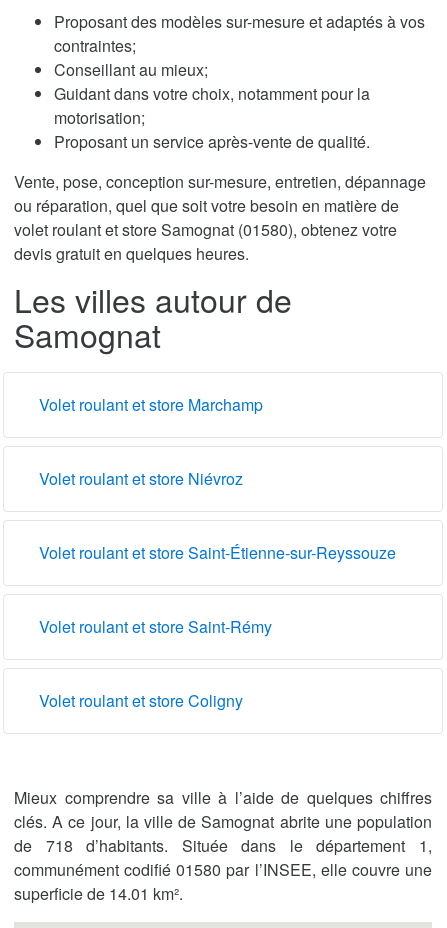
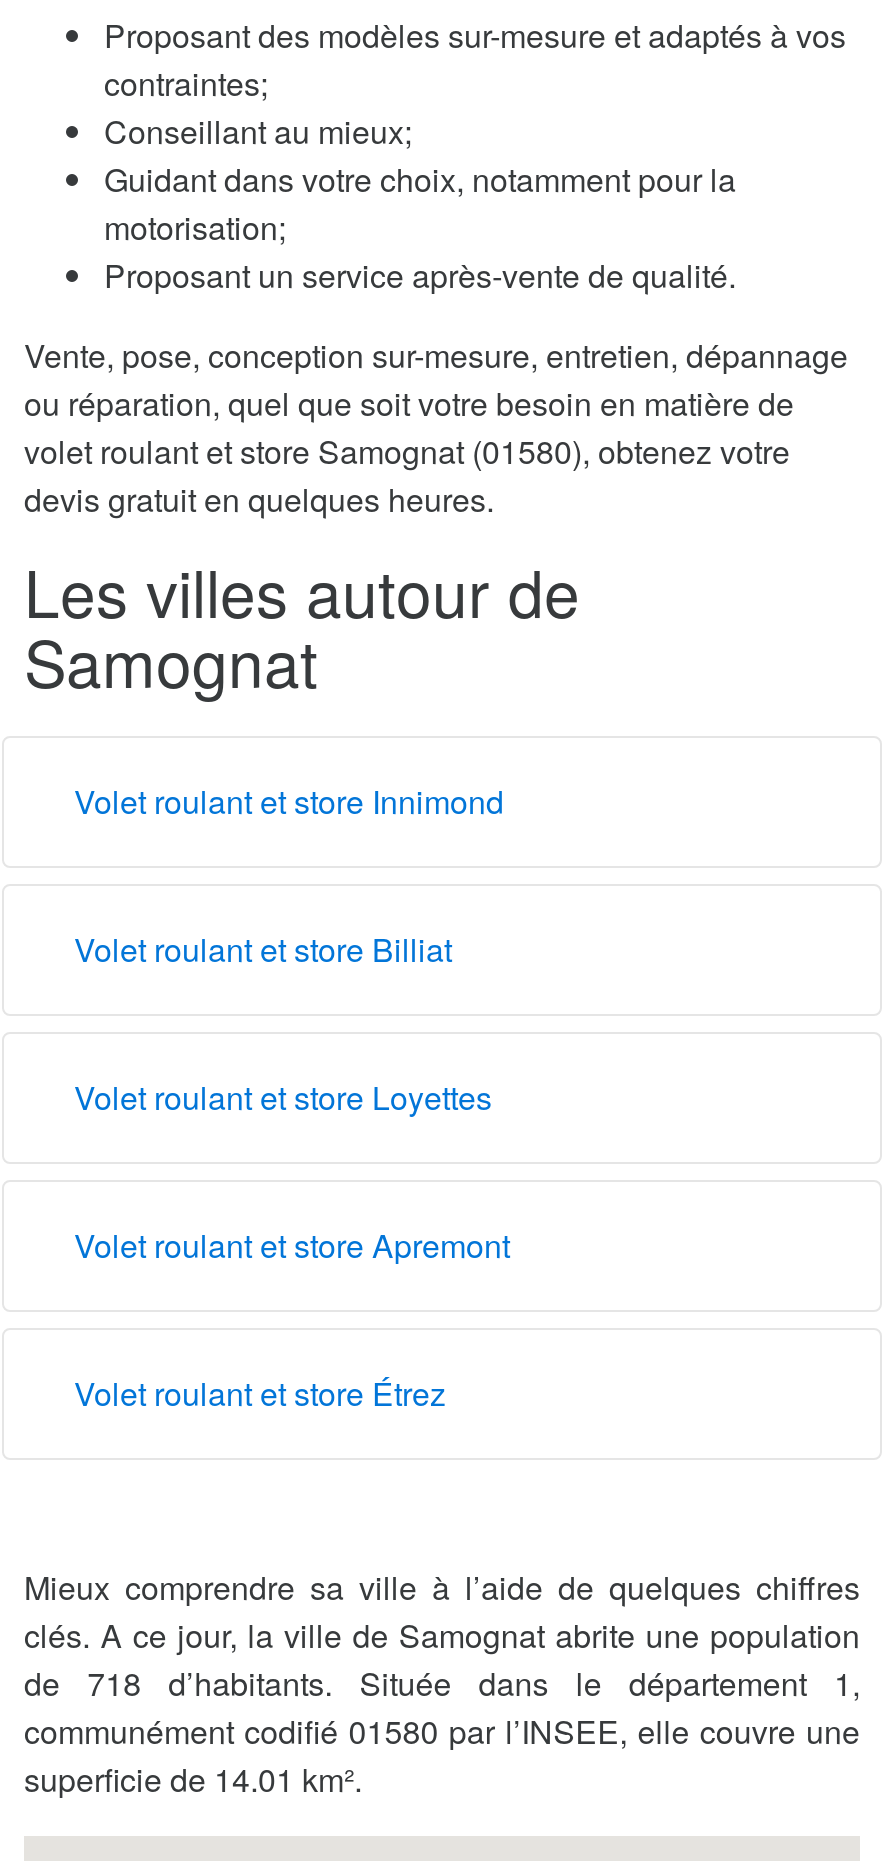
[39,393,263,416] Volet roulant et store Marchamp -> [74,777,504,823] Volet roulant et store Innimond
[39,467,243,490] Volet roulant et store Niévroz -> [74,925,452,971] Volet roulant et store Billiat
[39,541,396,564] Volet roulant et store Saint-Étienne-sur-Reyssouze -> [74,1073,492,1119] Volet roulant et store Loyettes
[39,615,272,638] Volet roulant et store Saint-Rémy -> [74,1221,510,1267] Volet roulant et store Apremont
[39,689,243,712] Volet roulant et store Coligny -> [74,1369,446,1415] Volet roulant et store Étrez

